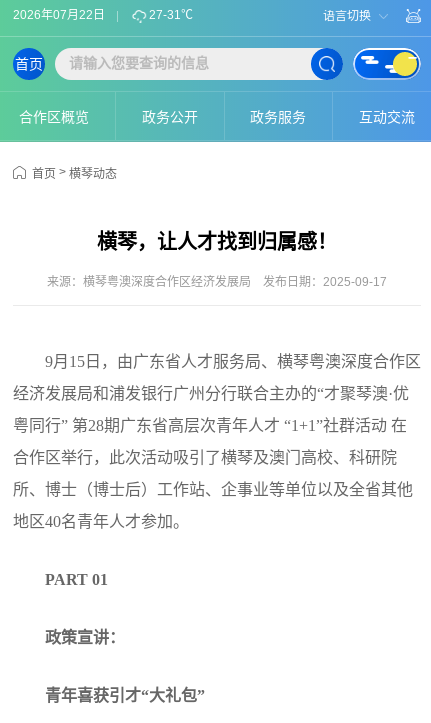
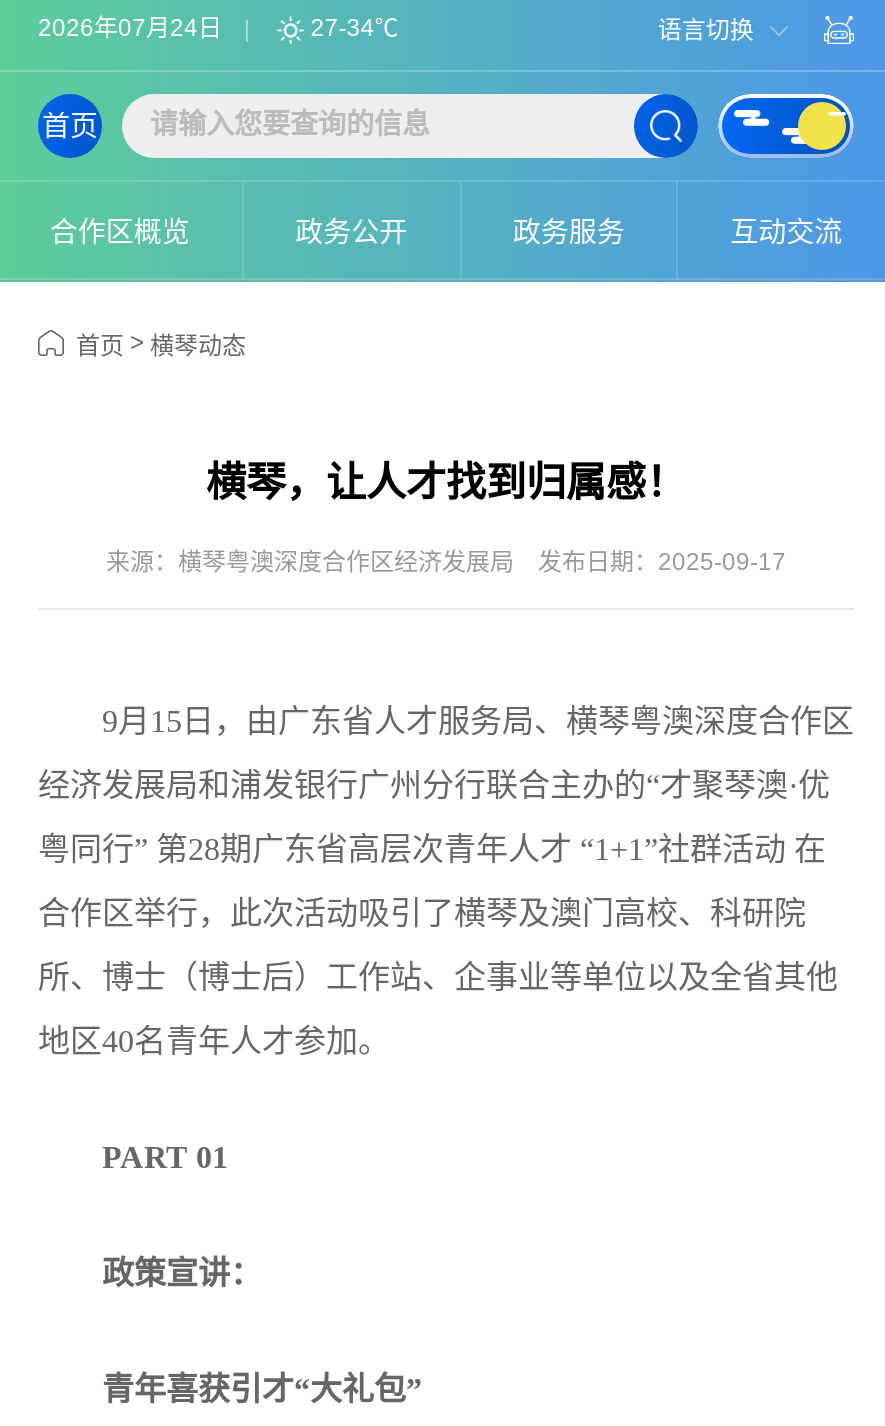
[13,8,105,22] 2026年07月22日 -> [38,15,222,43] 2026年07月24日
[149,8,193,22] 27-31℃ -> [310,15,398,43] 27-34℃

